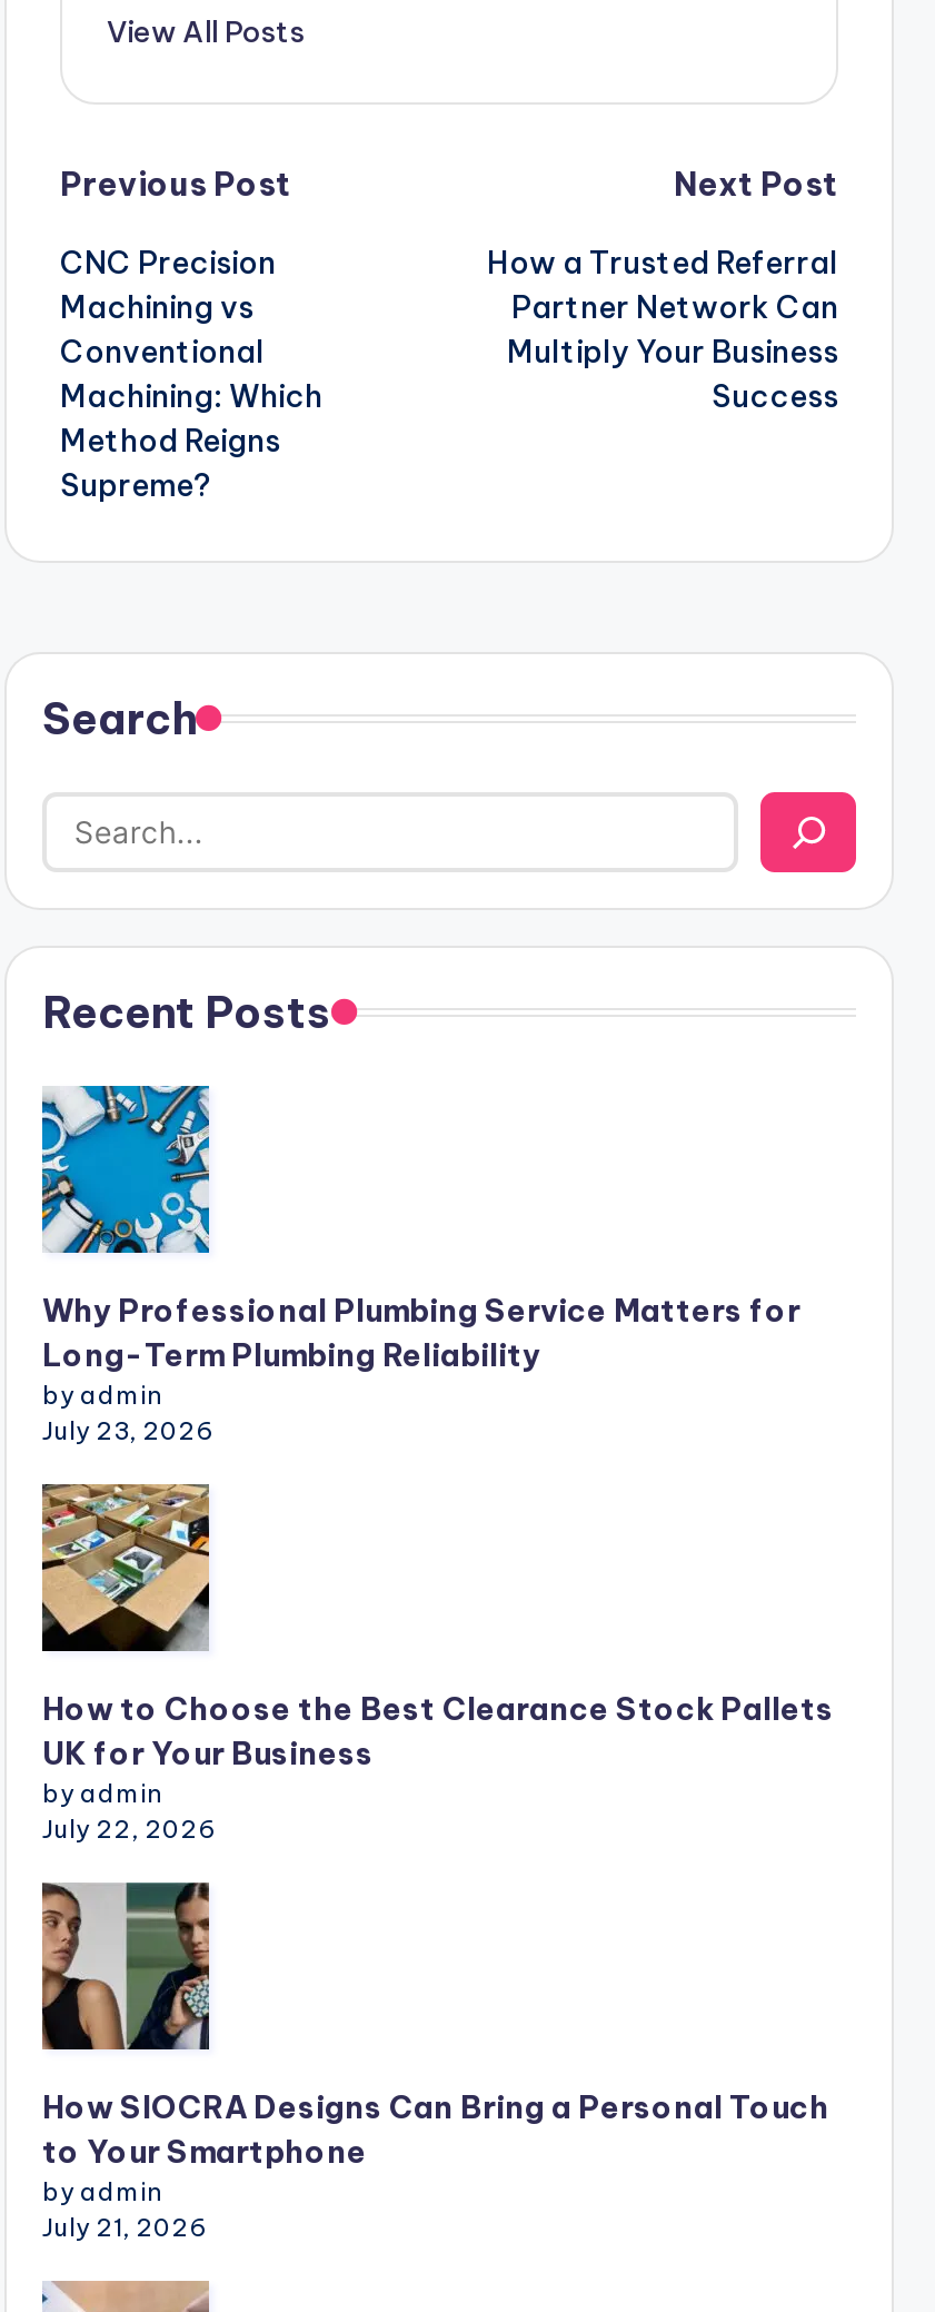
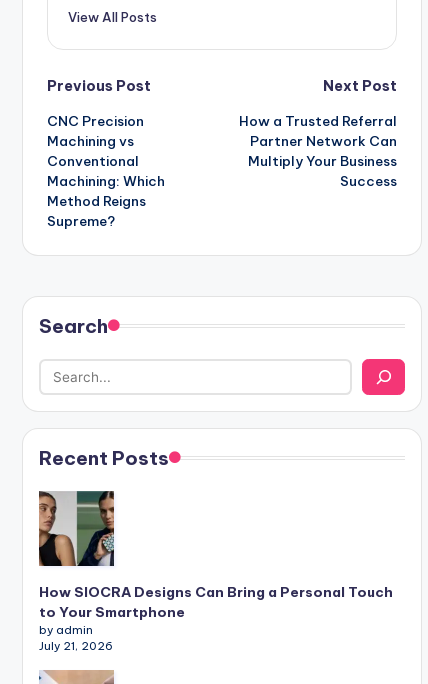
[40,1084,800,1446] [image] | Why Professional Plumbing Service Matters for | Long-Term Plumbing Reliability | by admin | July 23, 2026 -> none
[40,1482,834,1845] [image] | How to Choose the Best Clearance Stock Pallets | UK for Your Business | by admin | July 22, 2026 -> none

